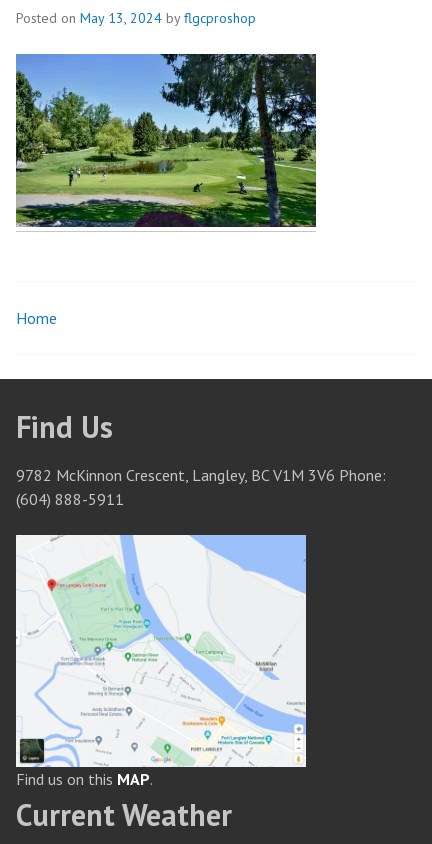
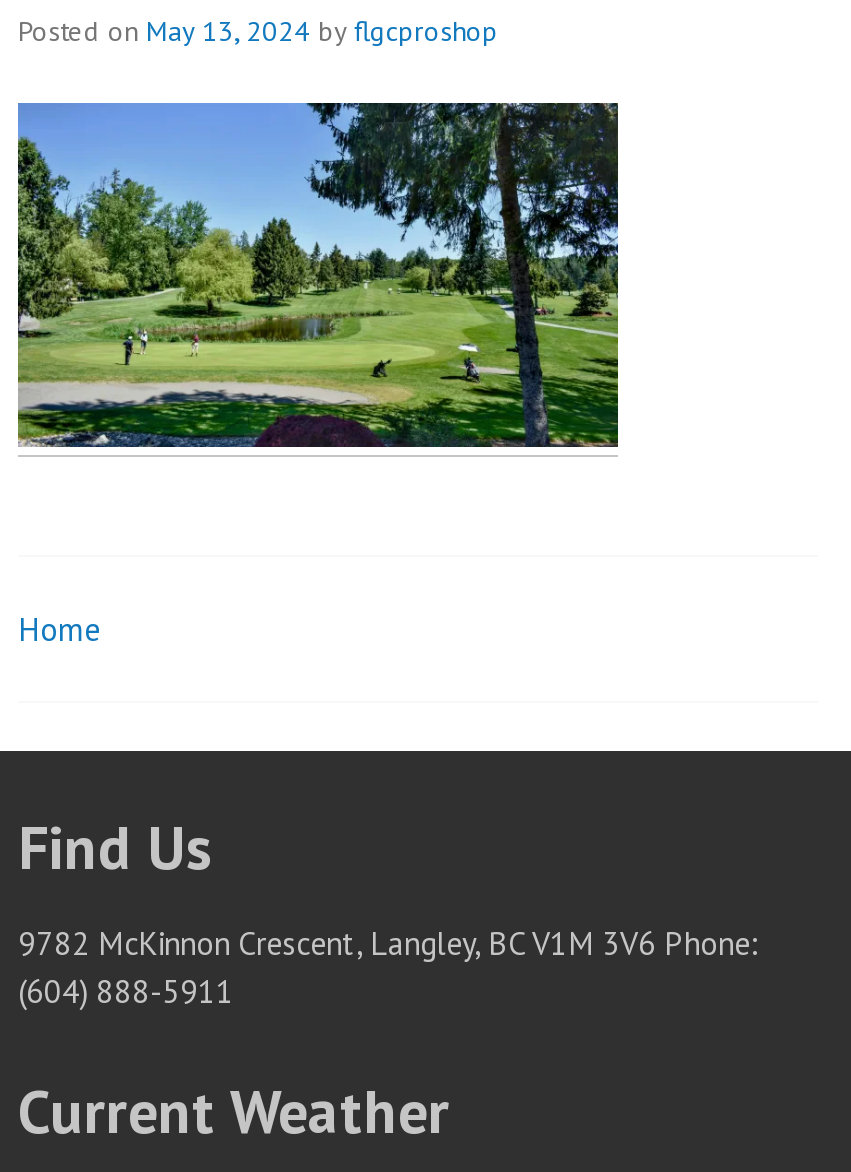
[15,534,307,789] [image] | Find us on this MAP. -> none

